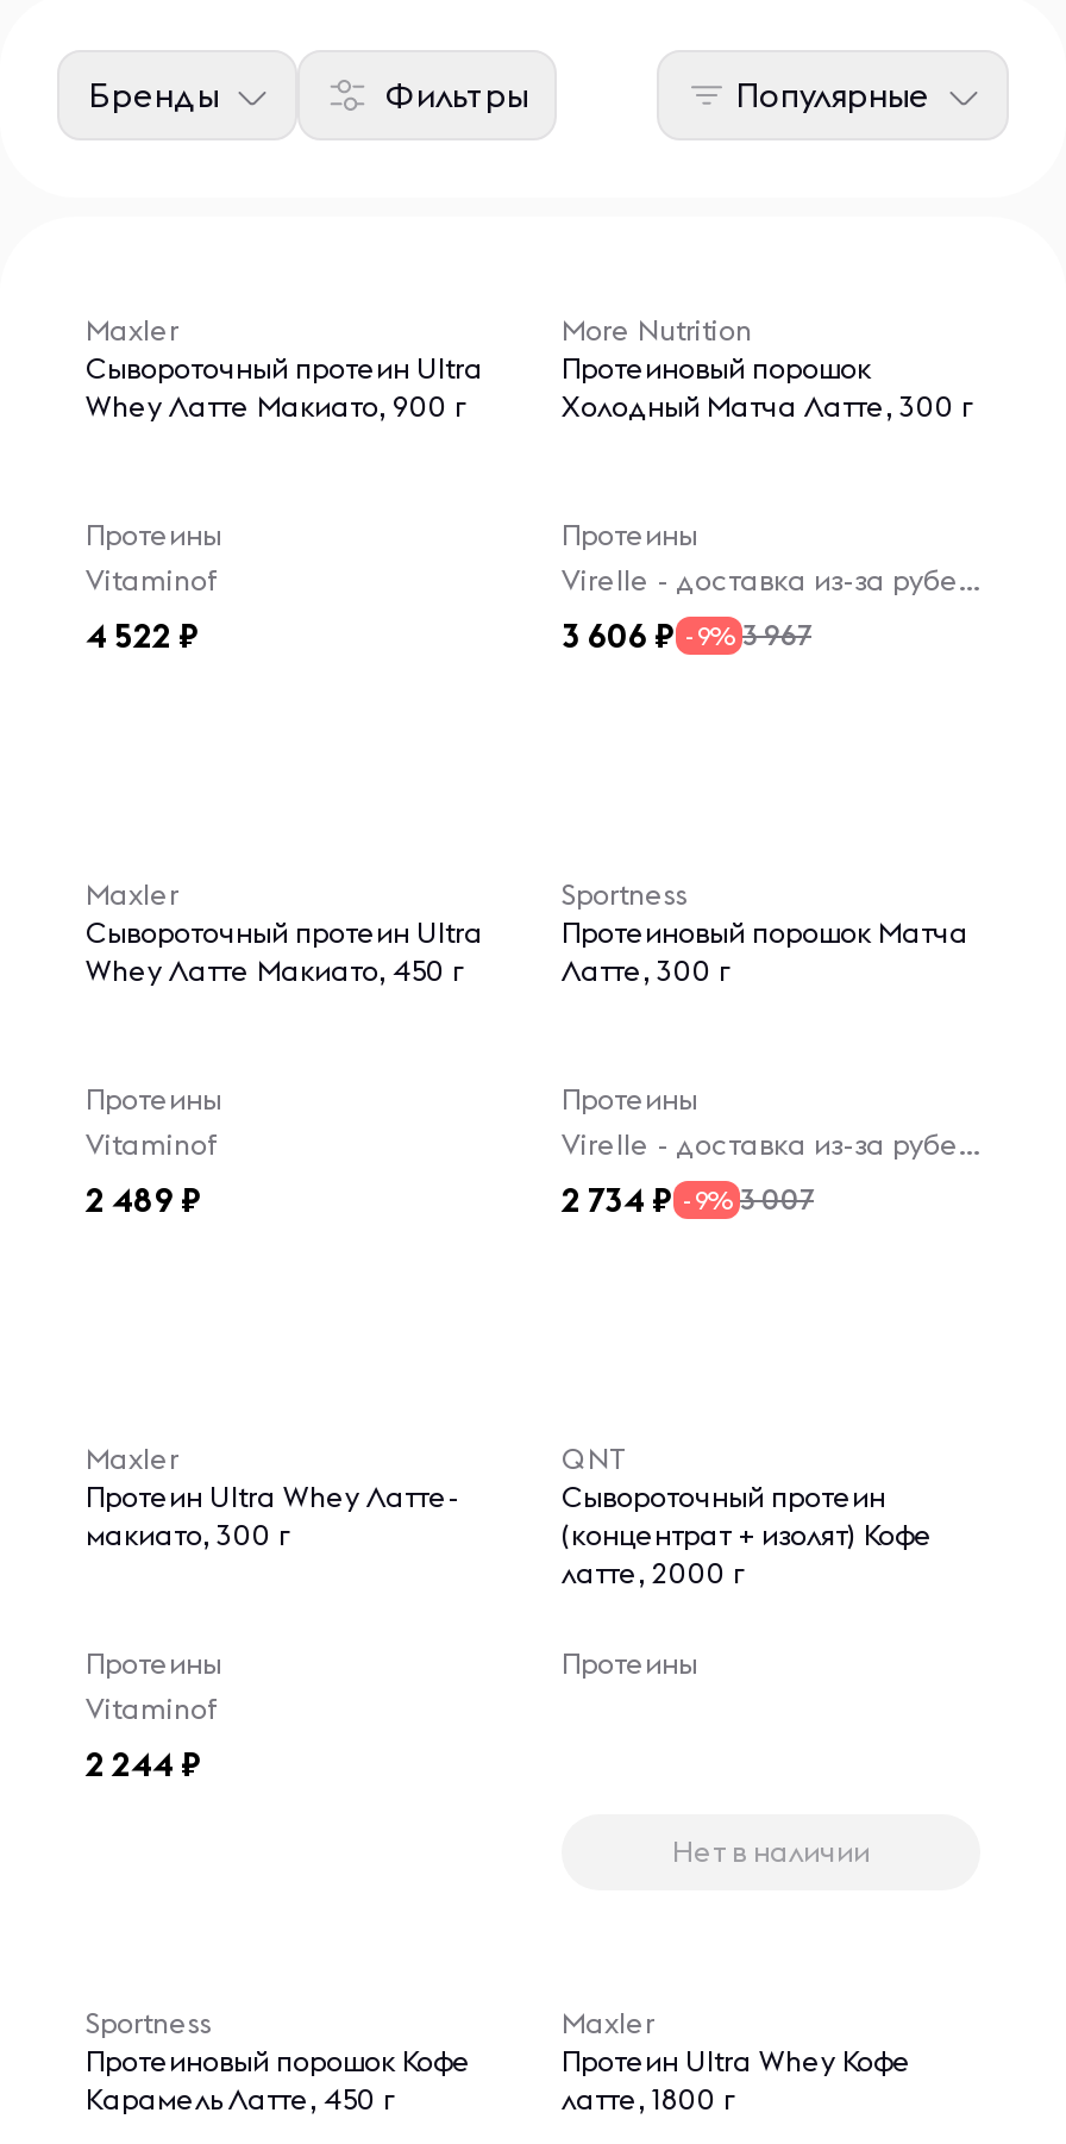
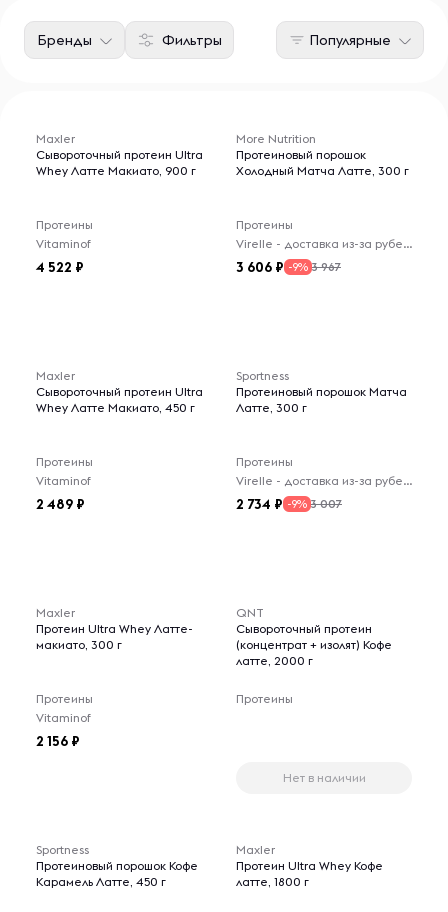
[86,1743,174,1786] 2 244 -> [36,732,68,750] 2 156

